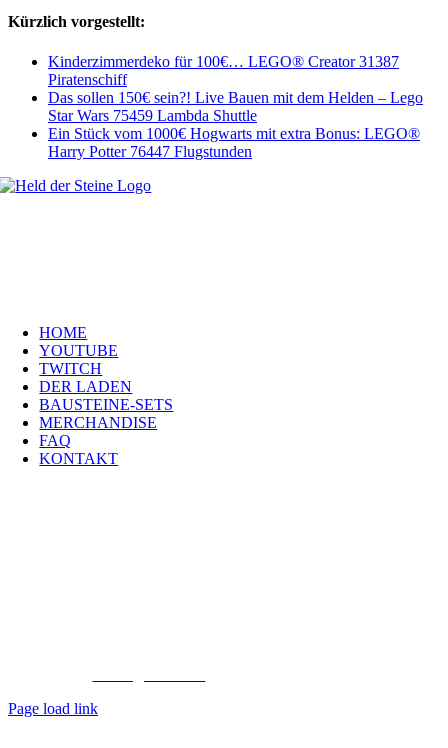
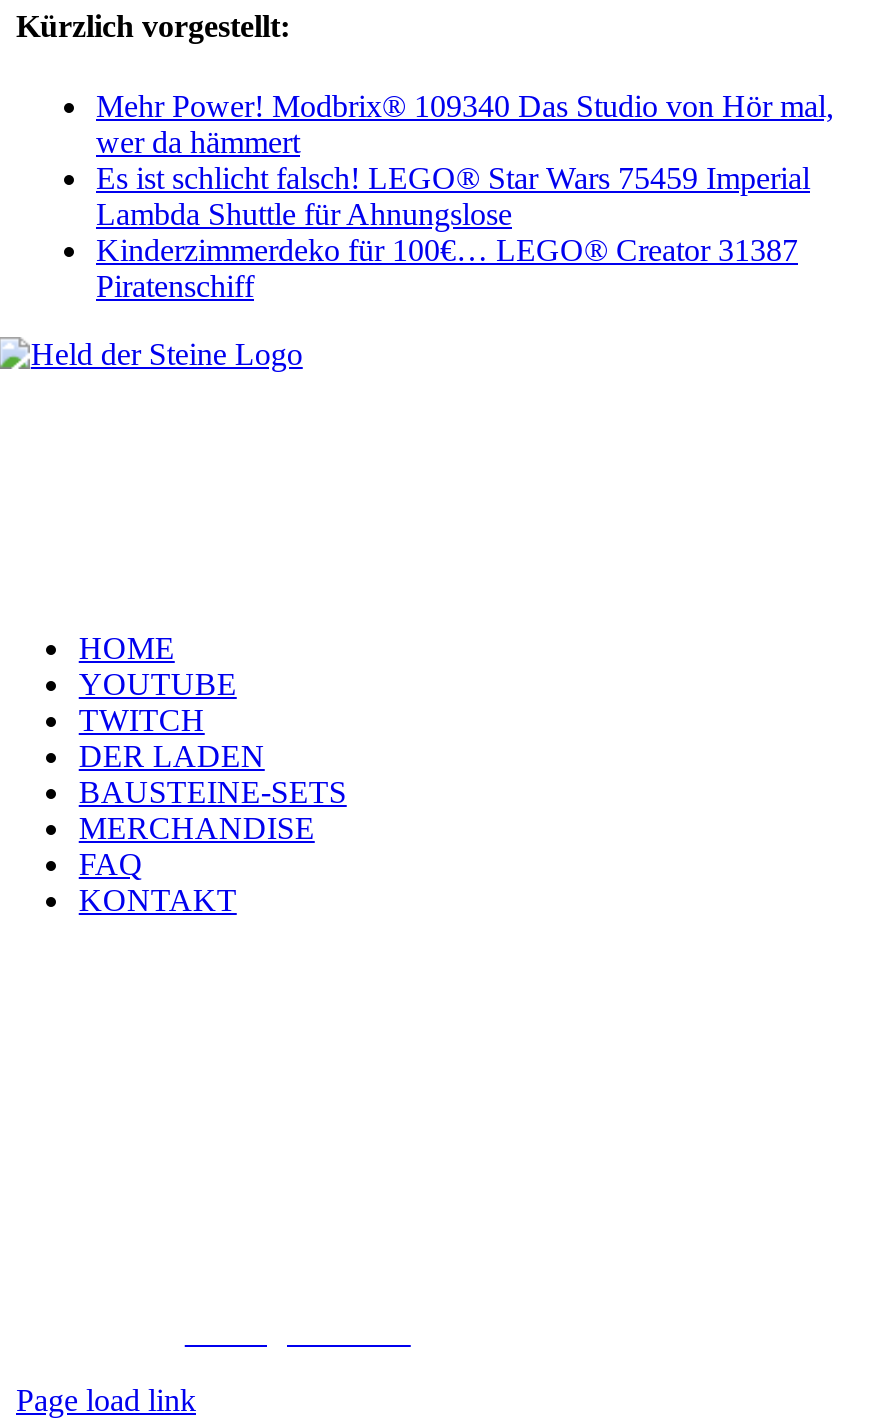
none -> [96,88,834,230] Mehr Power! Modbrix® 109340 Das Studio von Hör mal, | wer da hämmert | Es ist schlicht falsch! LEGO® Star Wars 75459 Imperial | Lambda Shuttle für Ahnungslose
moved [48,53,399,88] -> [96,232,798,302]: Kinderzimmerdeko für 100€… LEGO® Creator 31387 | Piratenschiff
[48,89,423,160] Das sollen 150€ sein?! Live Bauen mit dem Helden – Lego | Star Wars 75459 Lambda Shuttle | Ein Stück vom 1000€ Hogwarts mit extra Bonus: LEGO® | Harry Potter 76447 Flugstunden -> none

